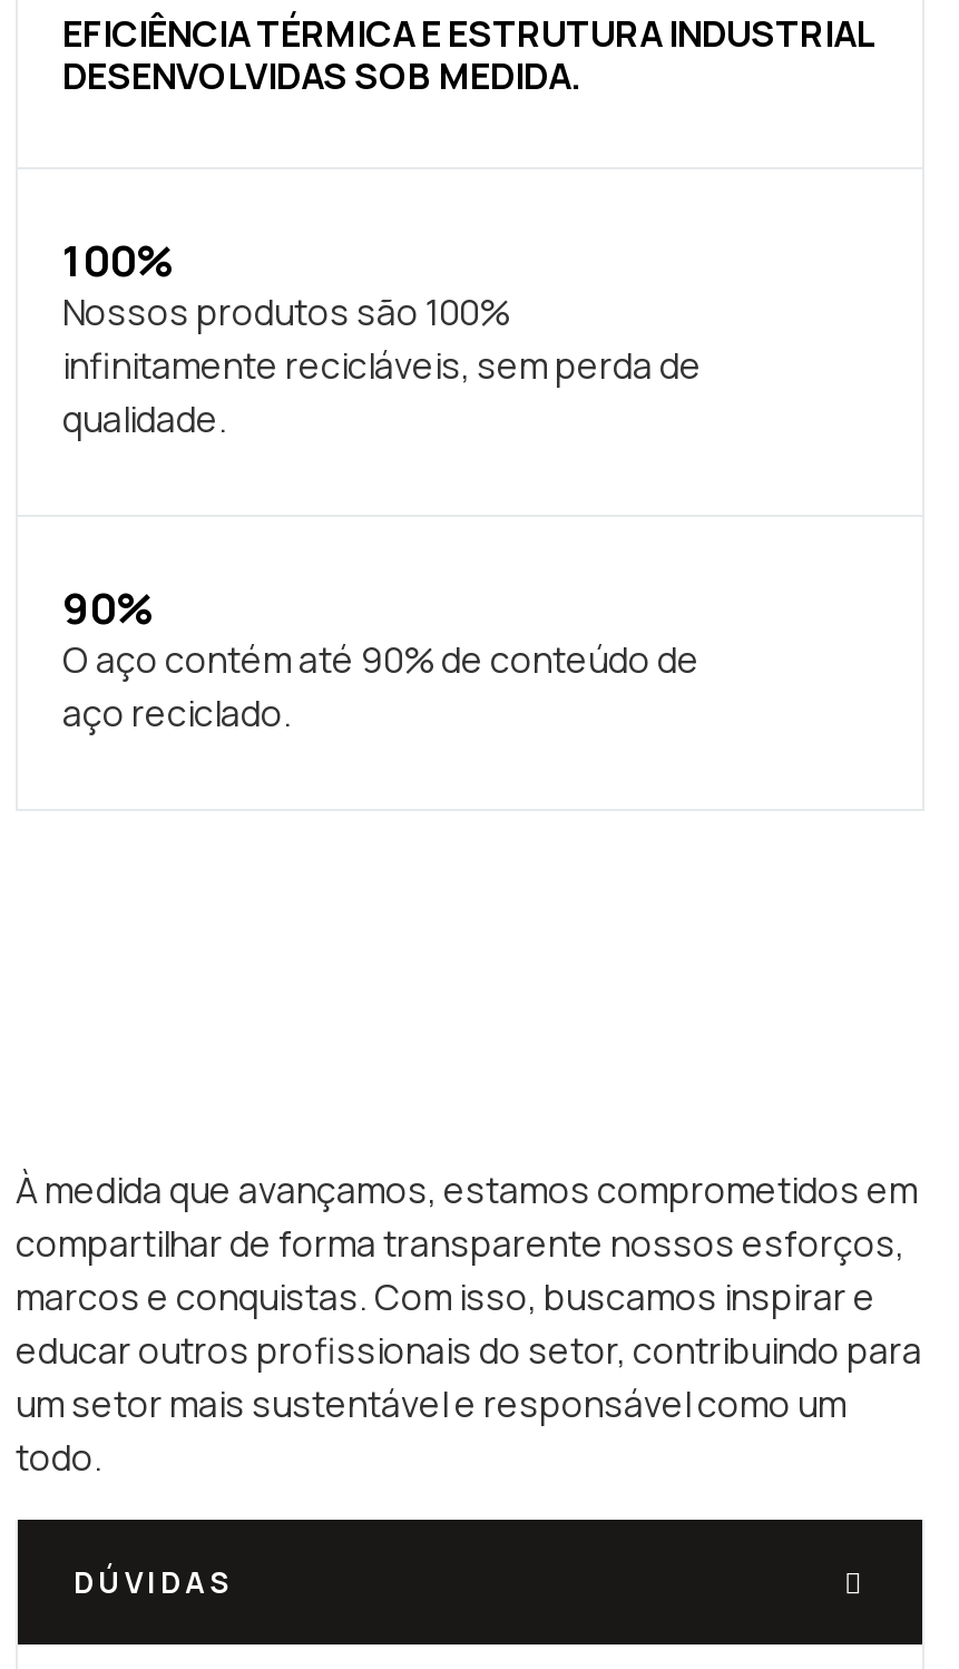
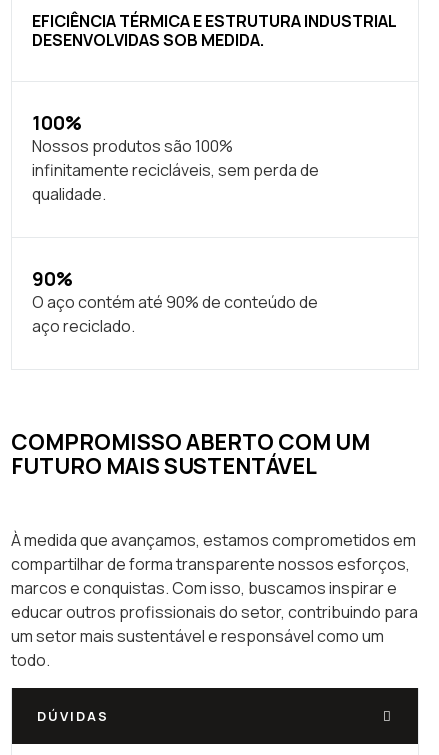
none -> [11,427,370,481] COMPROMISSO ABERTO COM UM | FUTURO MAIS SUSTENTÁVEL

